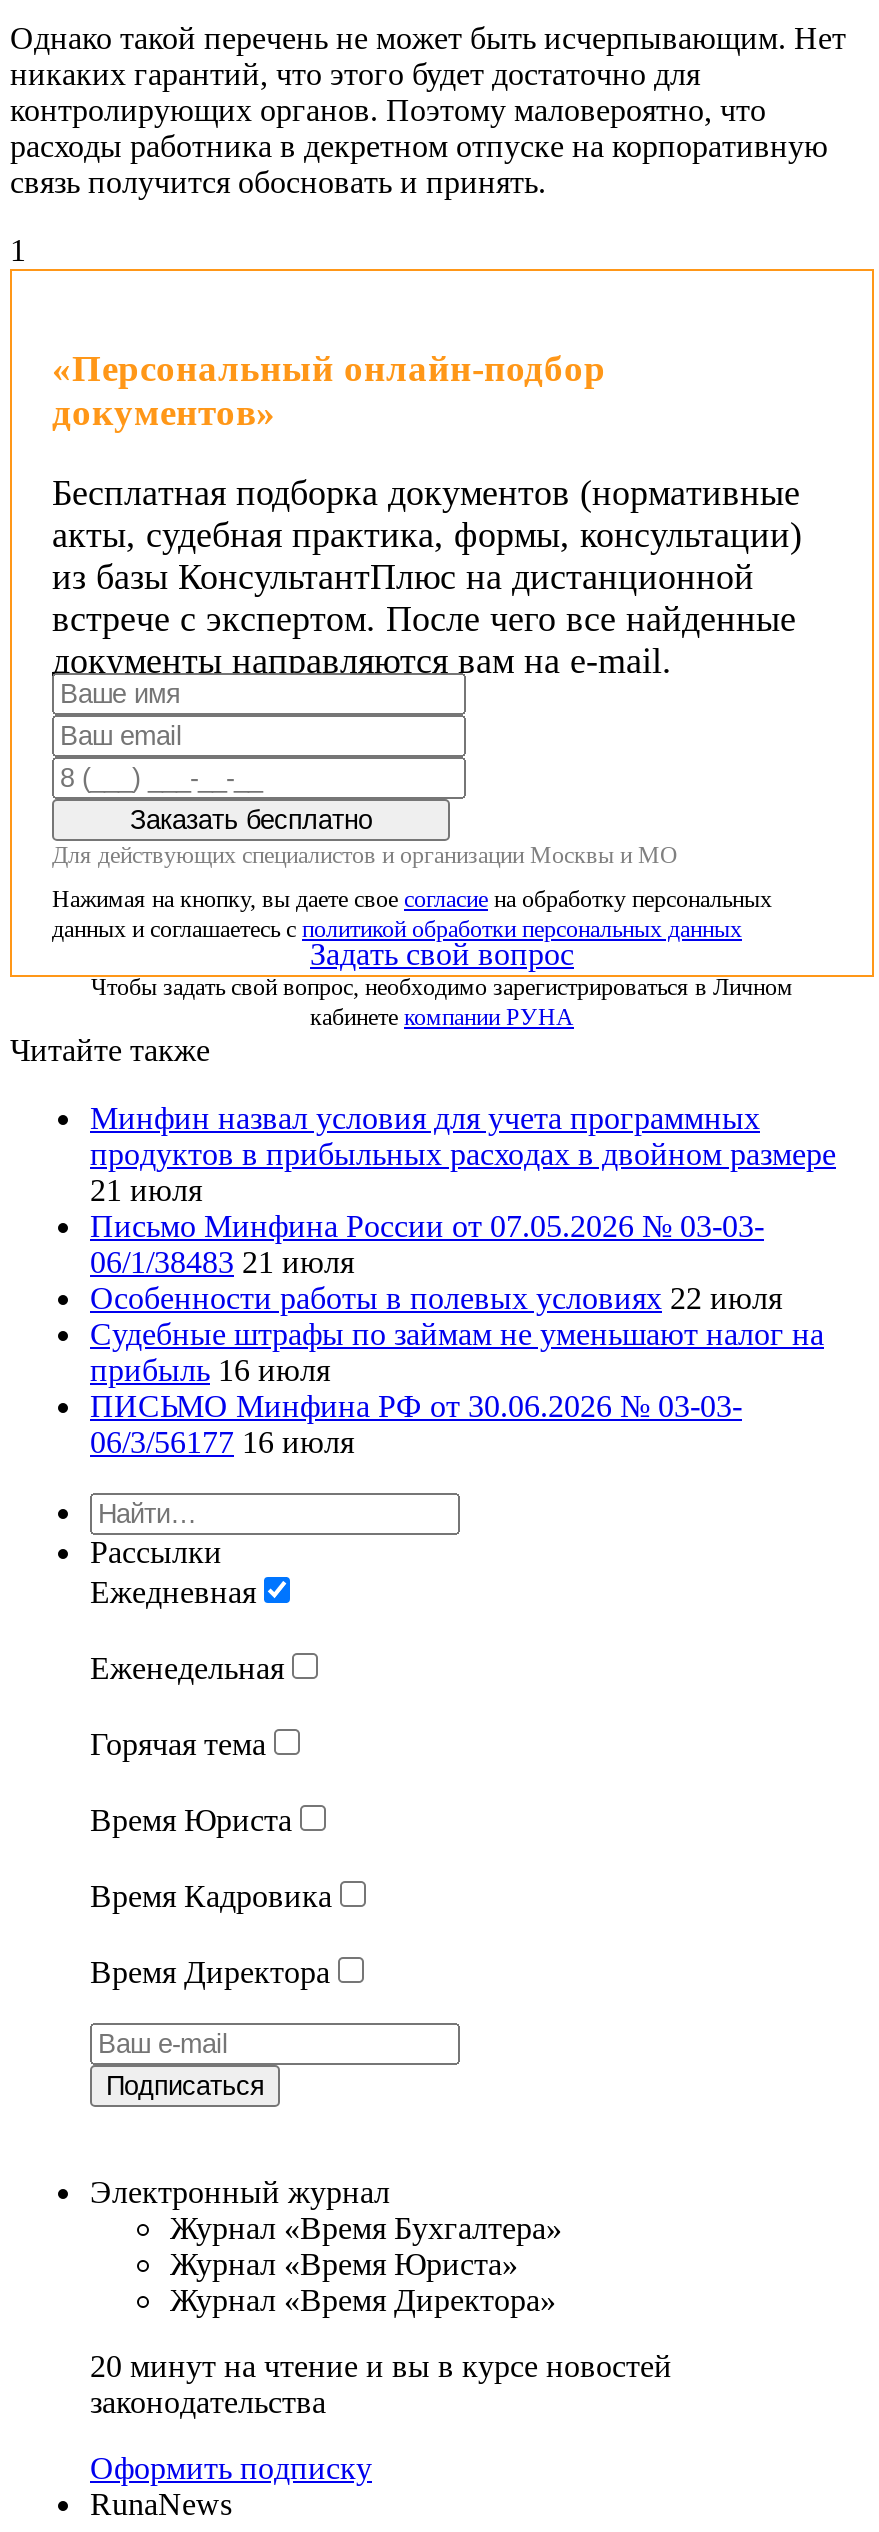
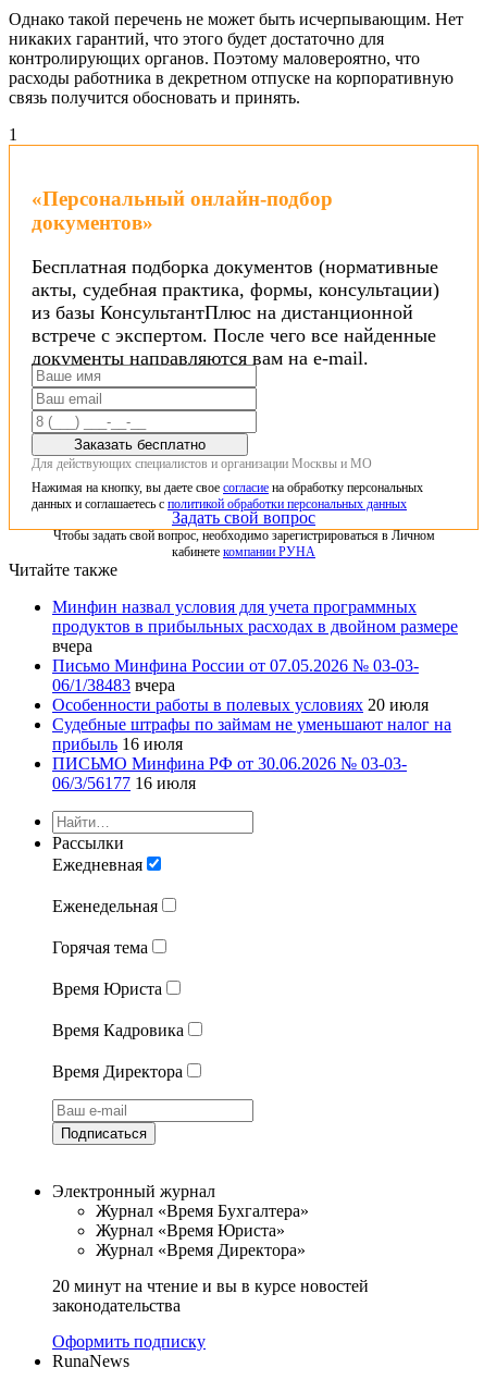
[90,1173,202,1207] 21 июля -> [52,637,92,655] вчера
[90,1245,782,1315] 06/1/38483 21 июля | Особенности работы в полевых условиях 22 июля -> [52,676,429,714] 06/1/38483 вчера | Особенности работы в полевых условиях 20 июля

